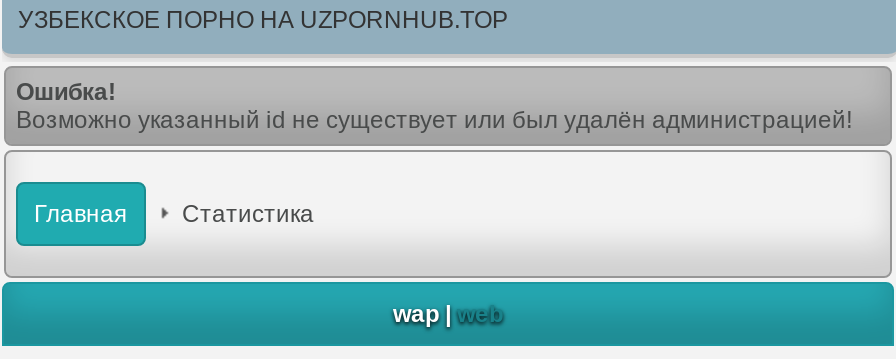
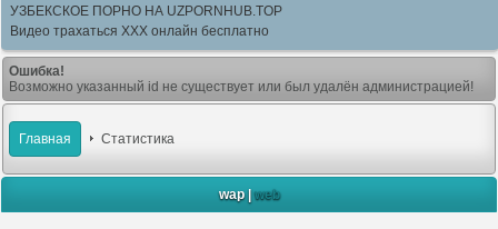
none -> [10,23,269,39] Видео трахаться XXX онлайн бесплатно

